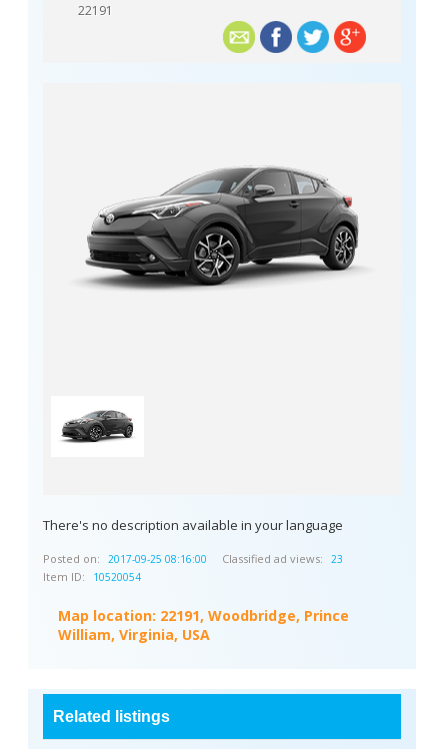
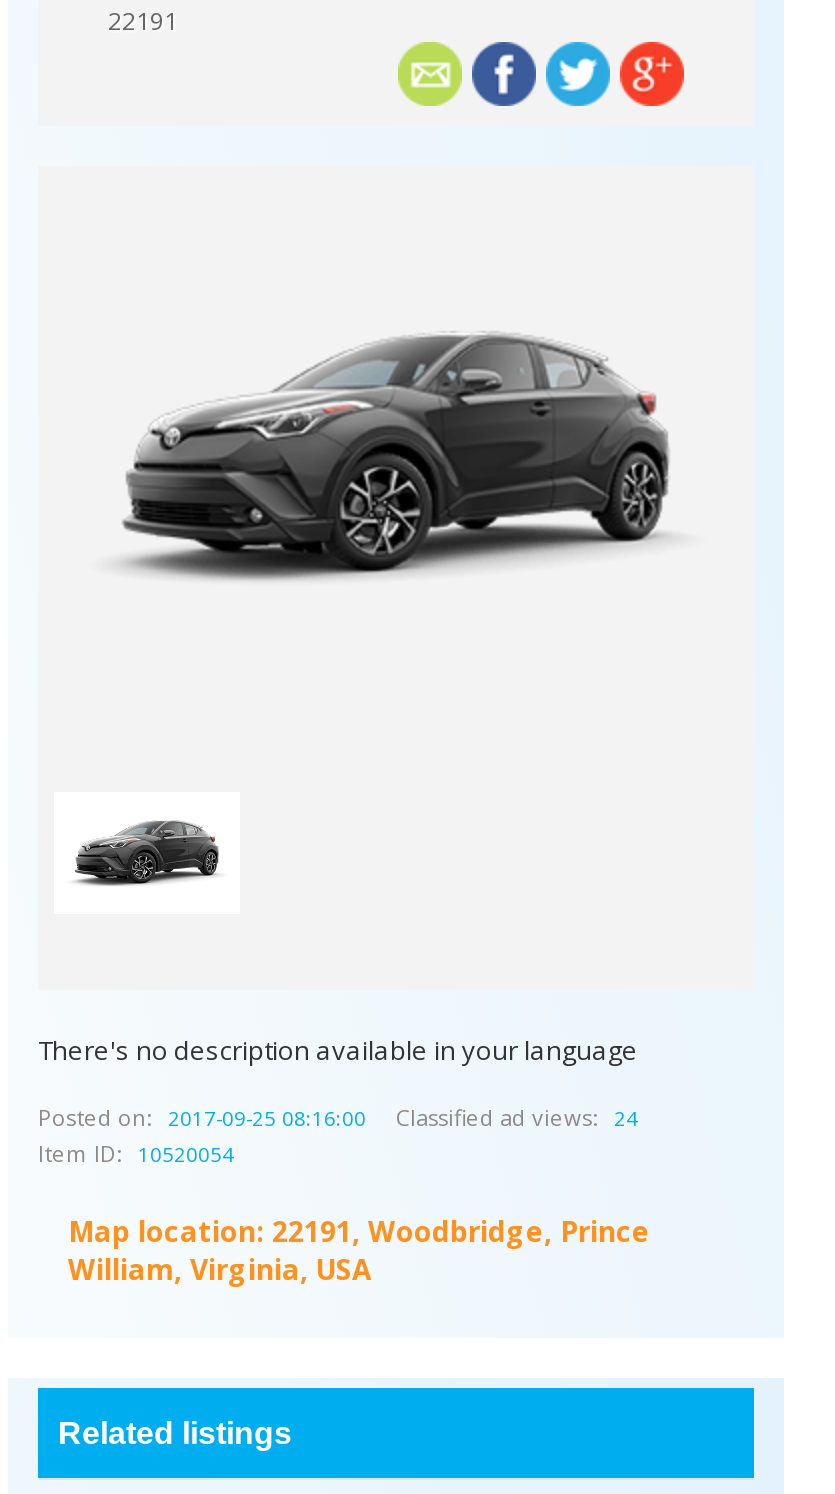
[222,551,343,566] Classified ad views: 23 -> [396,1102,638,1132] Classified ad views: 24

